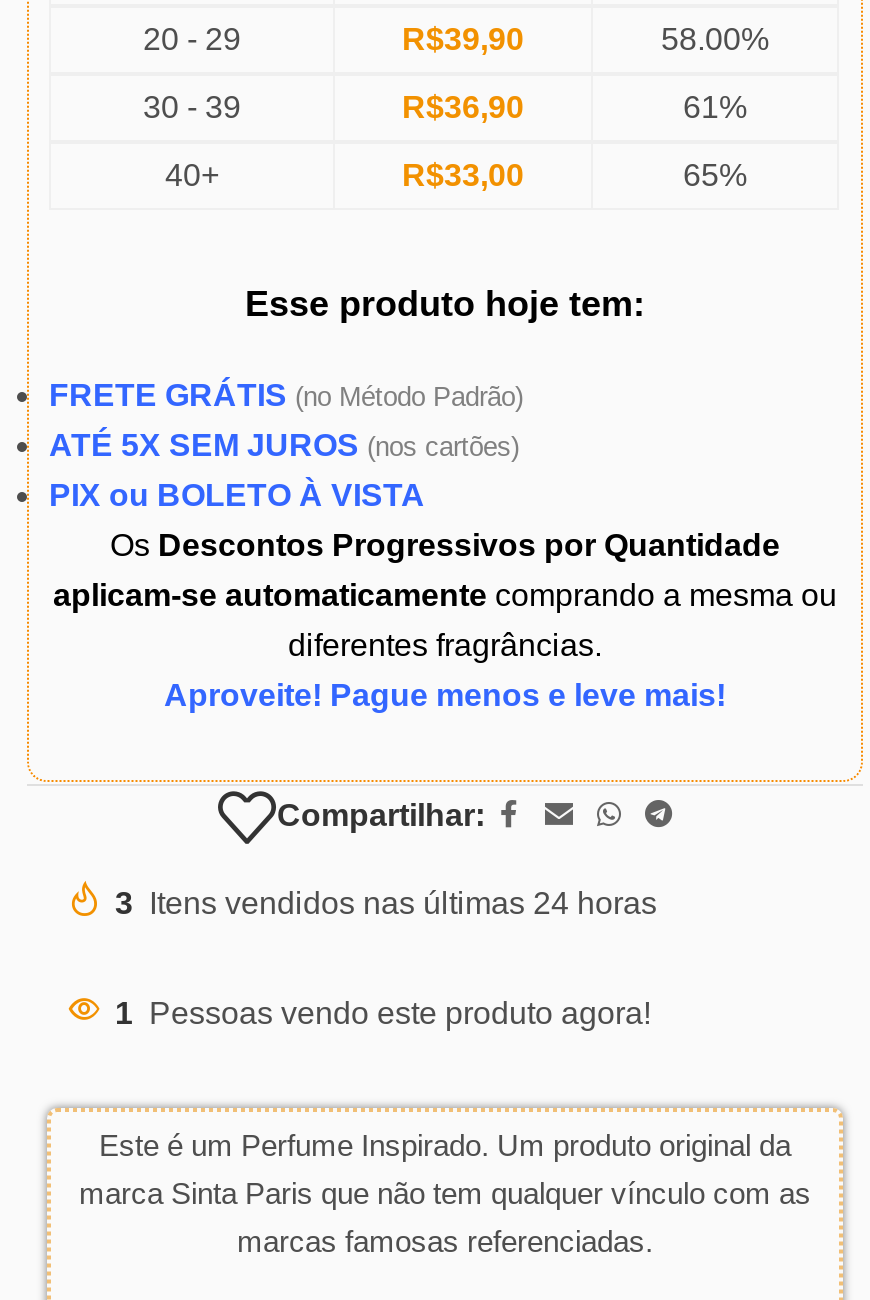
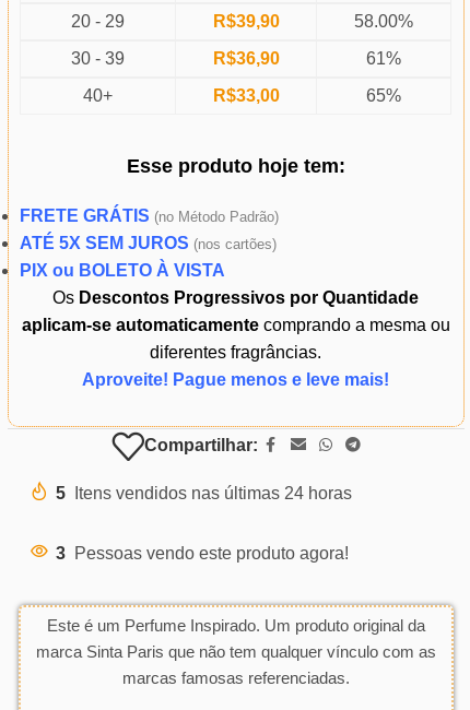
[115,886,657,920] 3 Itens vendidos nas últimas 24 horas -> [56,484,352,503] 5 Itens vendidos nas últimas 24 horas
[115,996,651,1030] 1 Pessoas vendo este produto agora! -> [56,544,349,563] 3 Pessoas vendo este produto agora!

